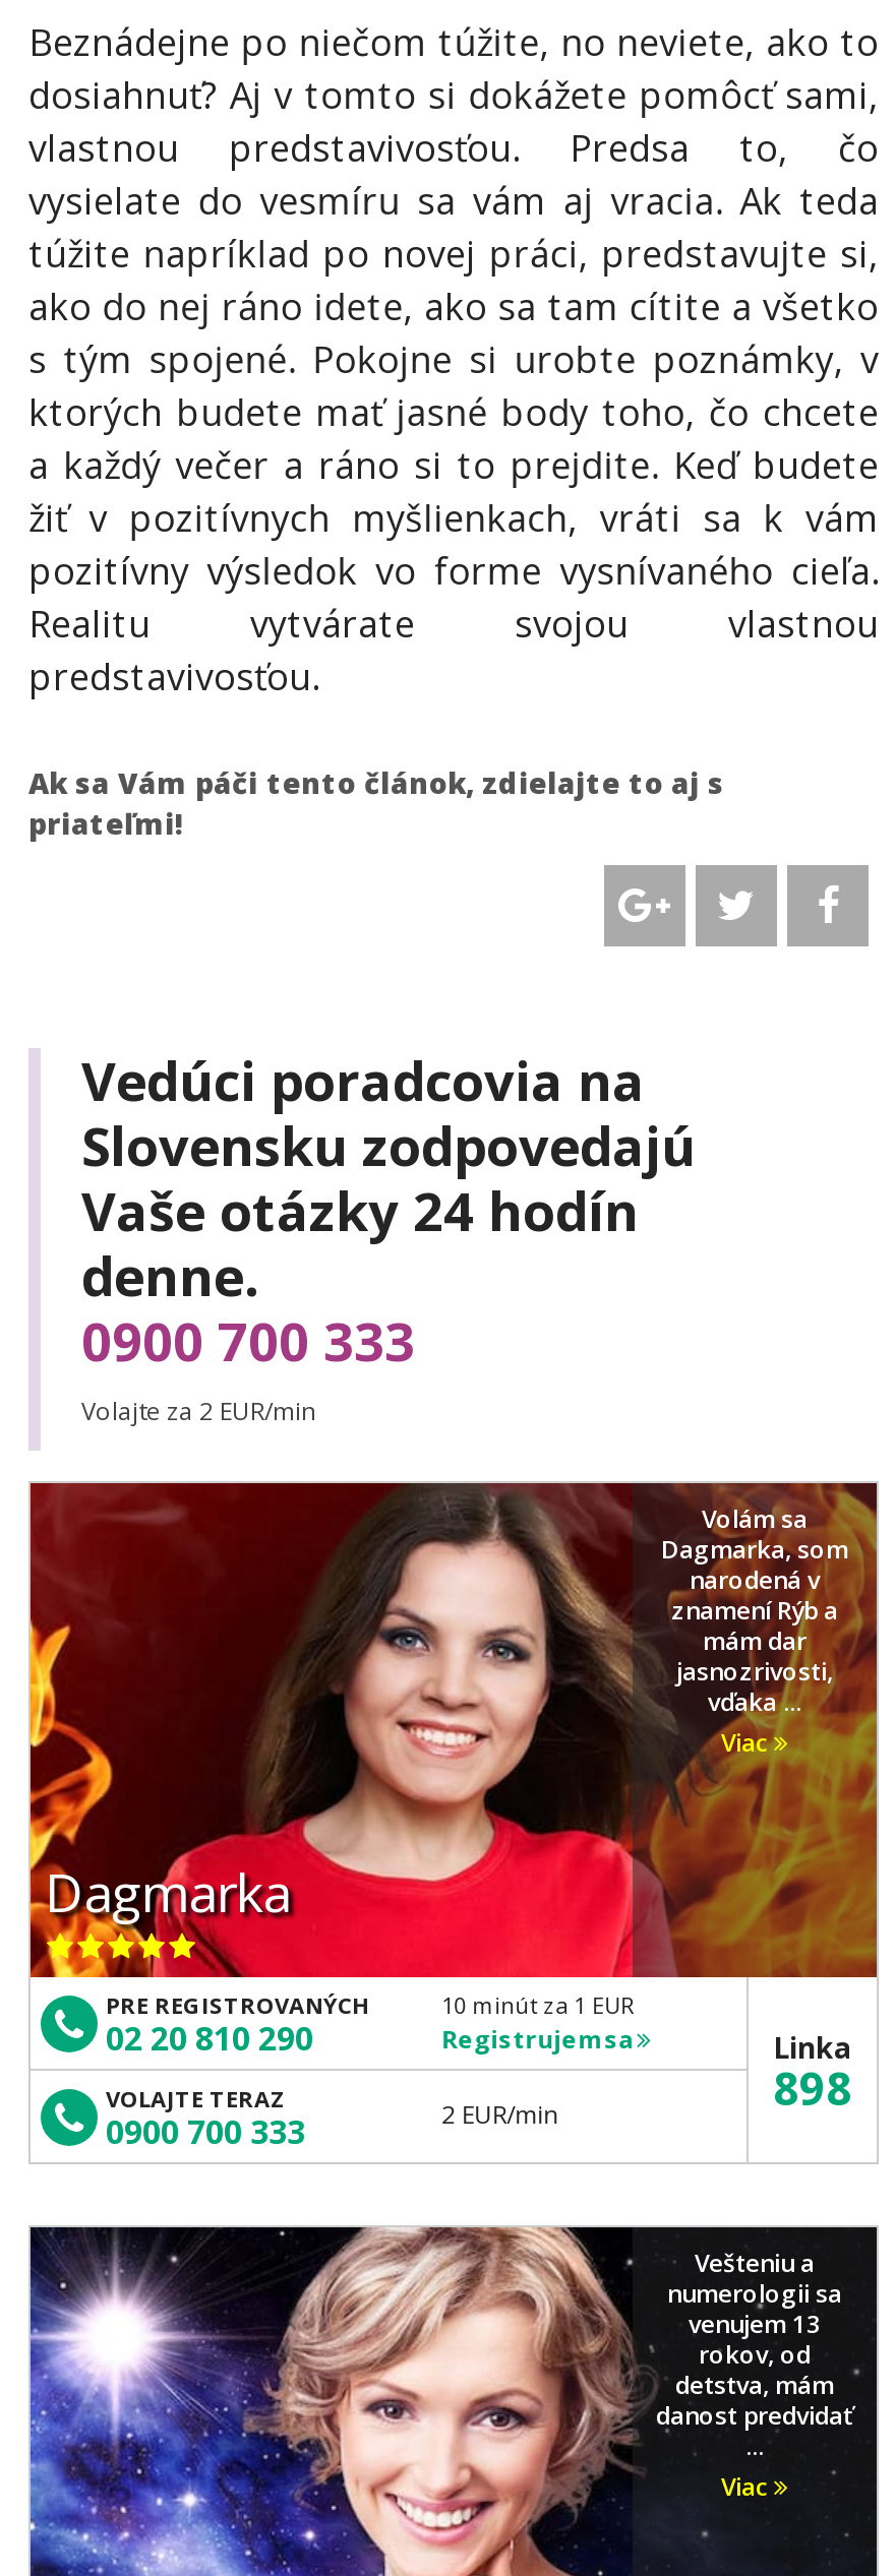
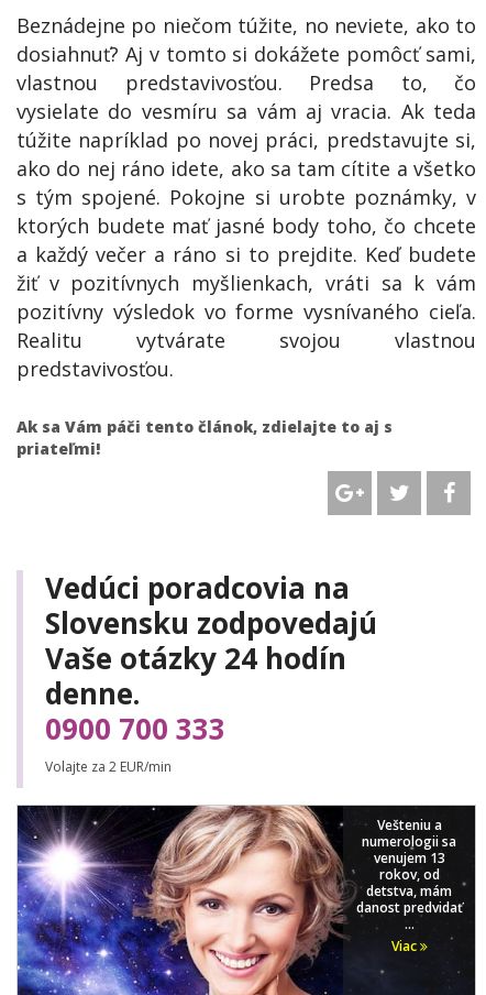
[28,1481,879,2191] [image] | Dagmarka -> none
[661,1502,848,1760] Volám sa | Dagmarka, som | narodená v | znamení Rýb a | mám dar | jasnozrivosti, | vďaka ... | Viac -> none
[106,1989,370,2060] PRE REGISTROVANÝCH | 02 20 810 290 -> none
[106,1989,637,2154] 10 minút za 1 EUR | Registrujem sa | VOLAJTE TERAZ | 0900 700 333 | 2 EUR/min -> none
[773,2029,852,2118] Linka | 898 -> none

